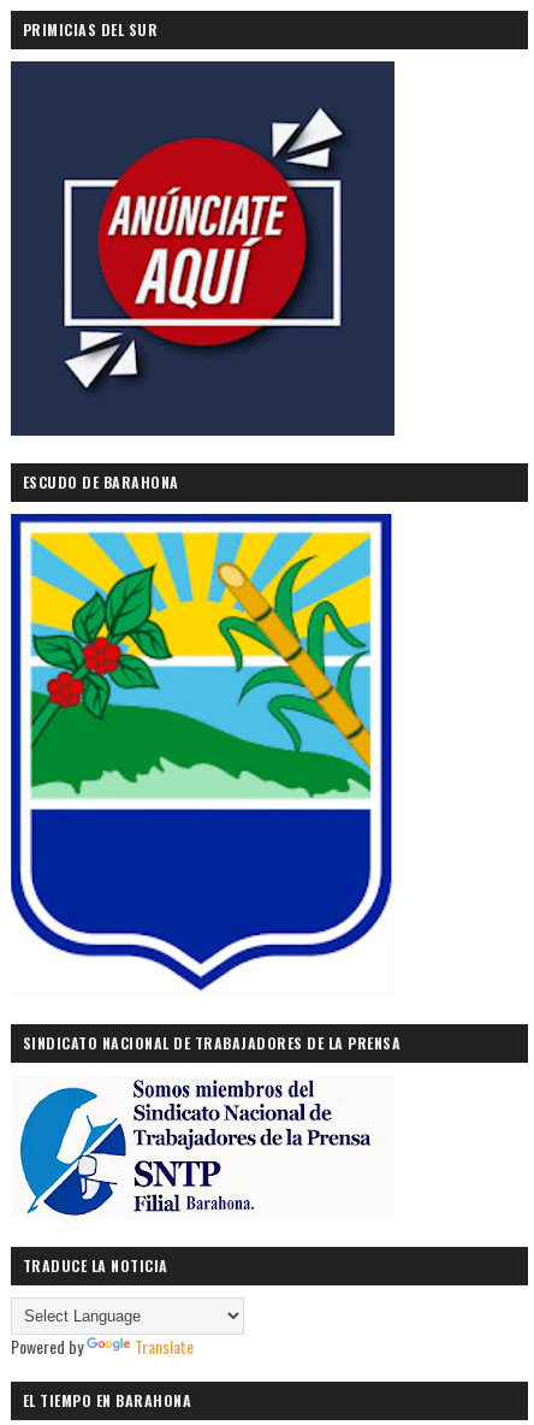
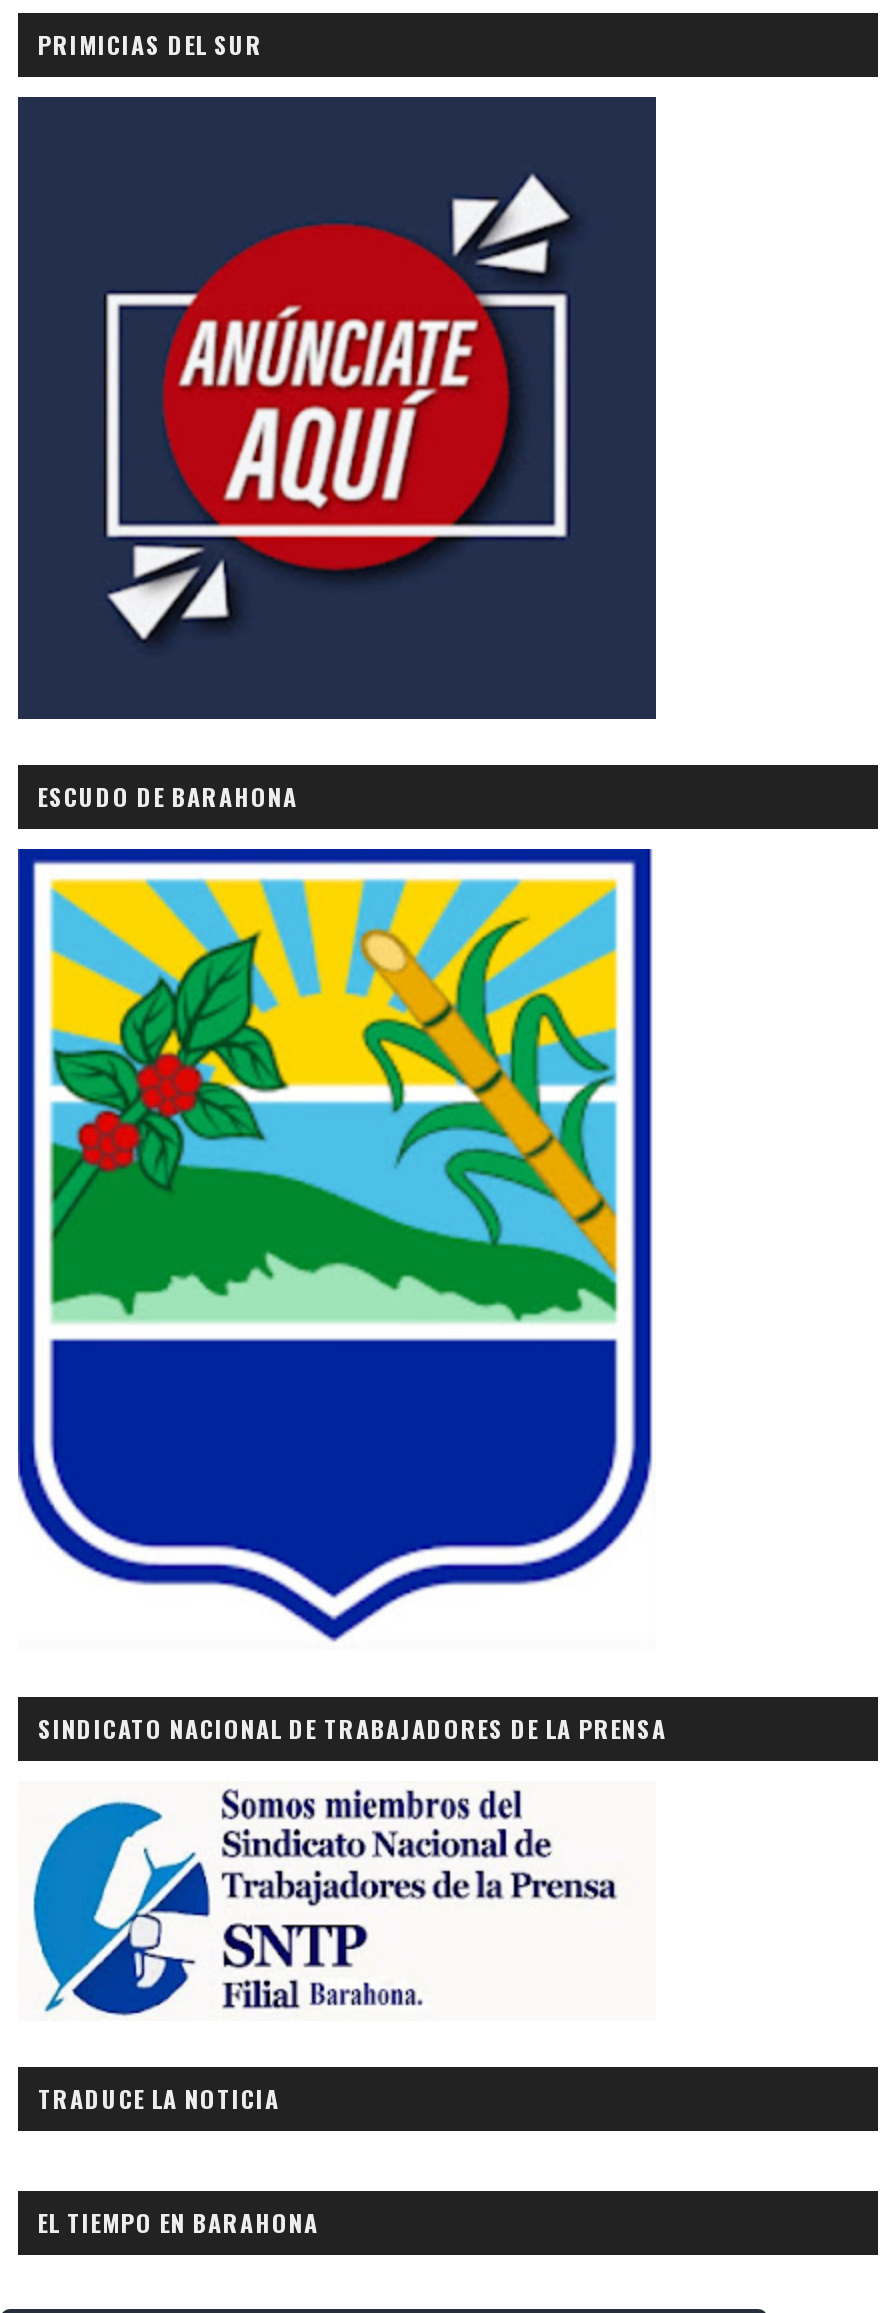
[11,1334,194,1359] Powered by | Translate -> none

